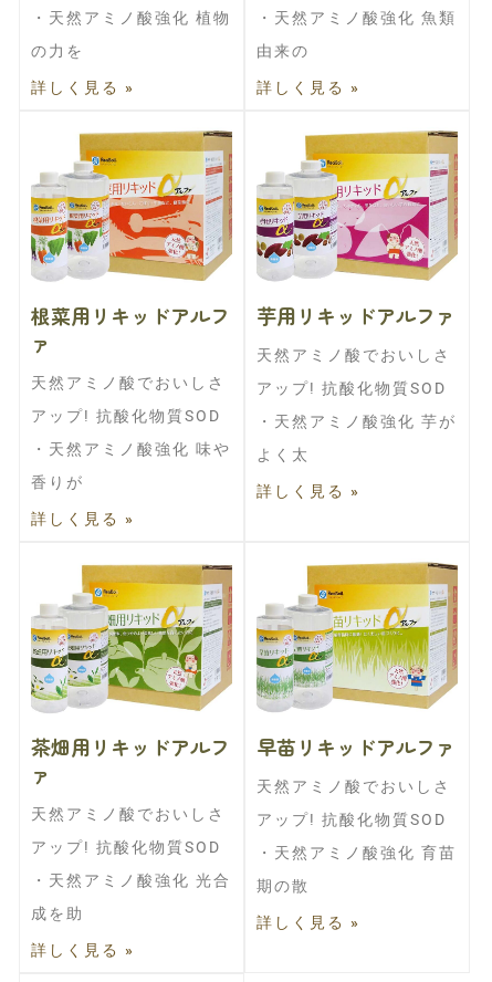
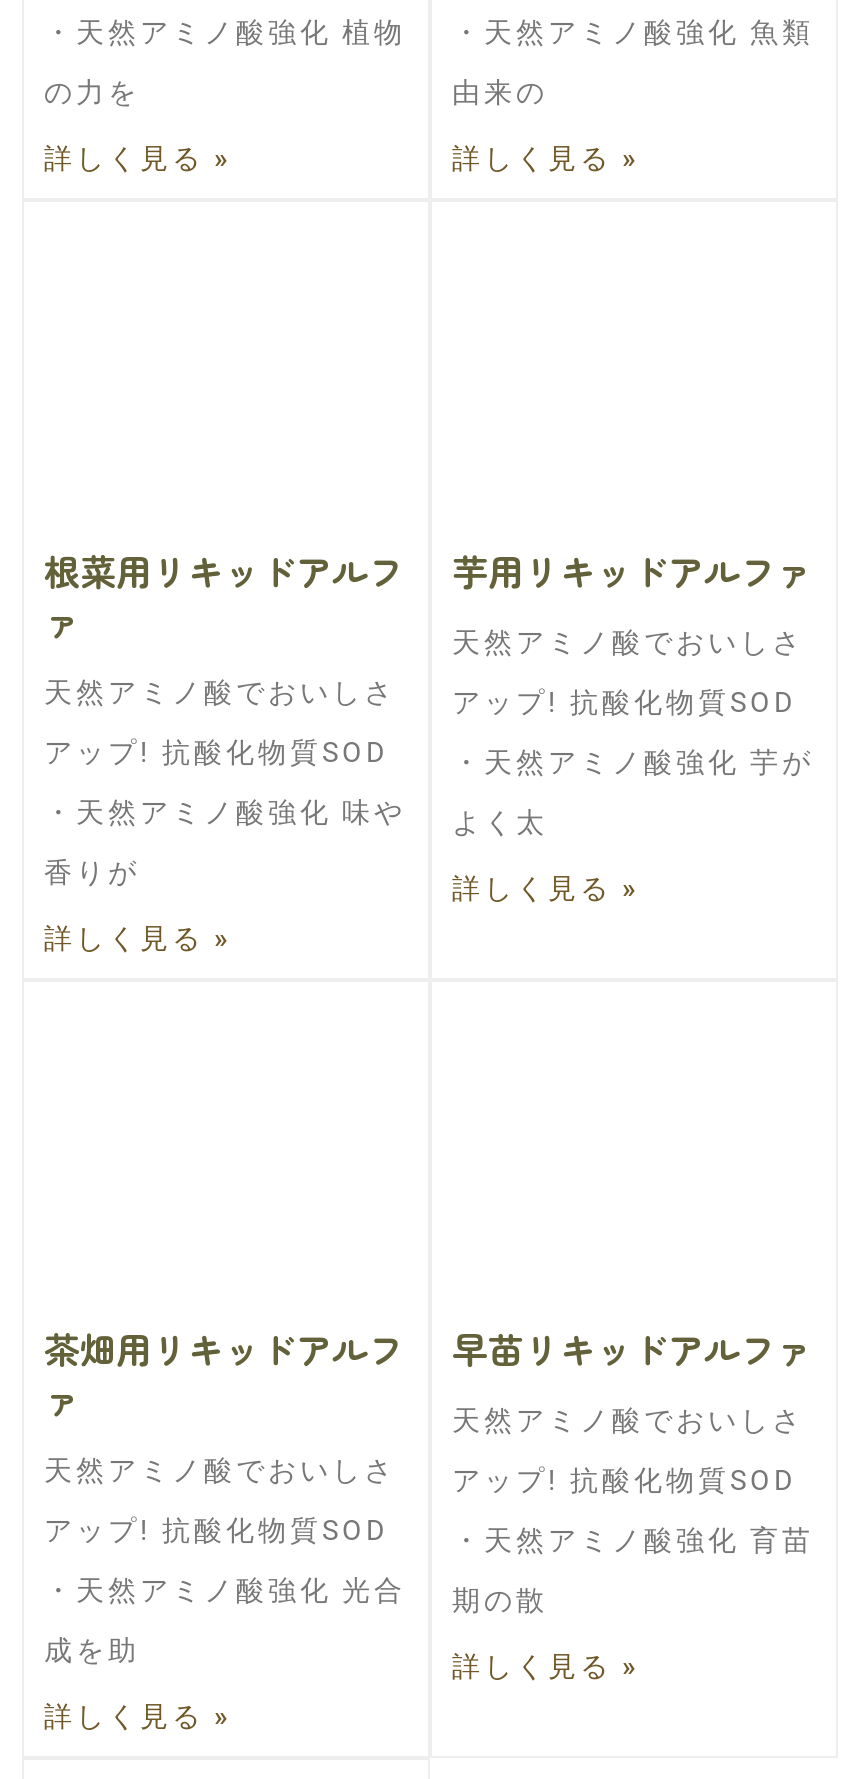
[30,129,233,282] [image] -> none
[255,129,459,281] [image] -> none
[30,564,233,713] [image] -> none
[255,562,459,712] [image] -> none

